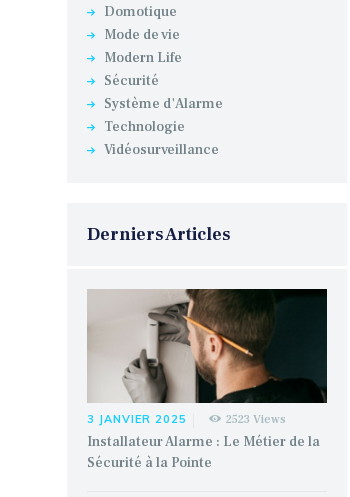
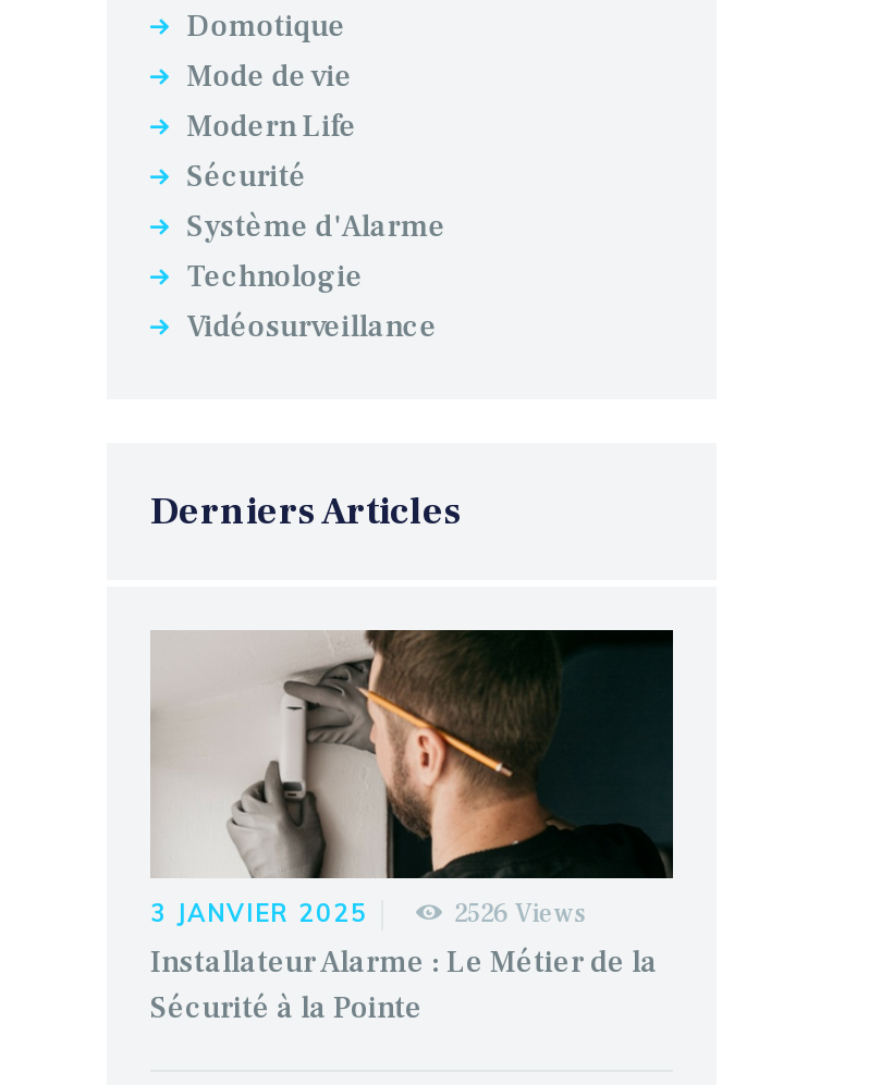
[226,412,286,427] 2523 Views -> [454,898,587,930] 2526 Views

